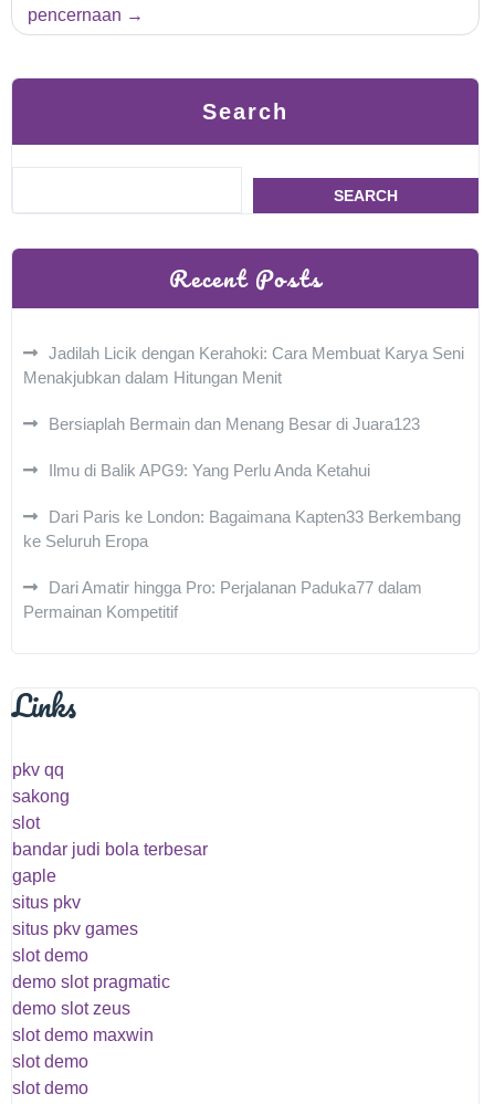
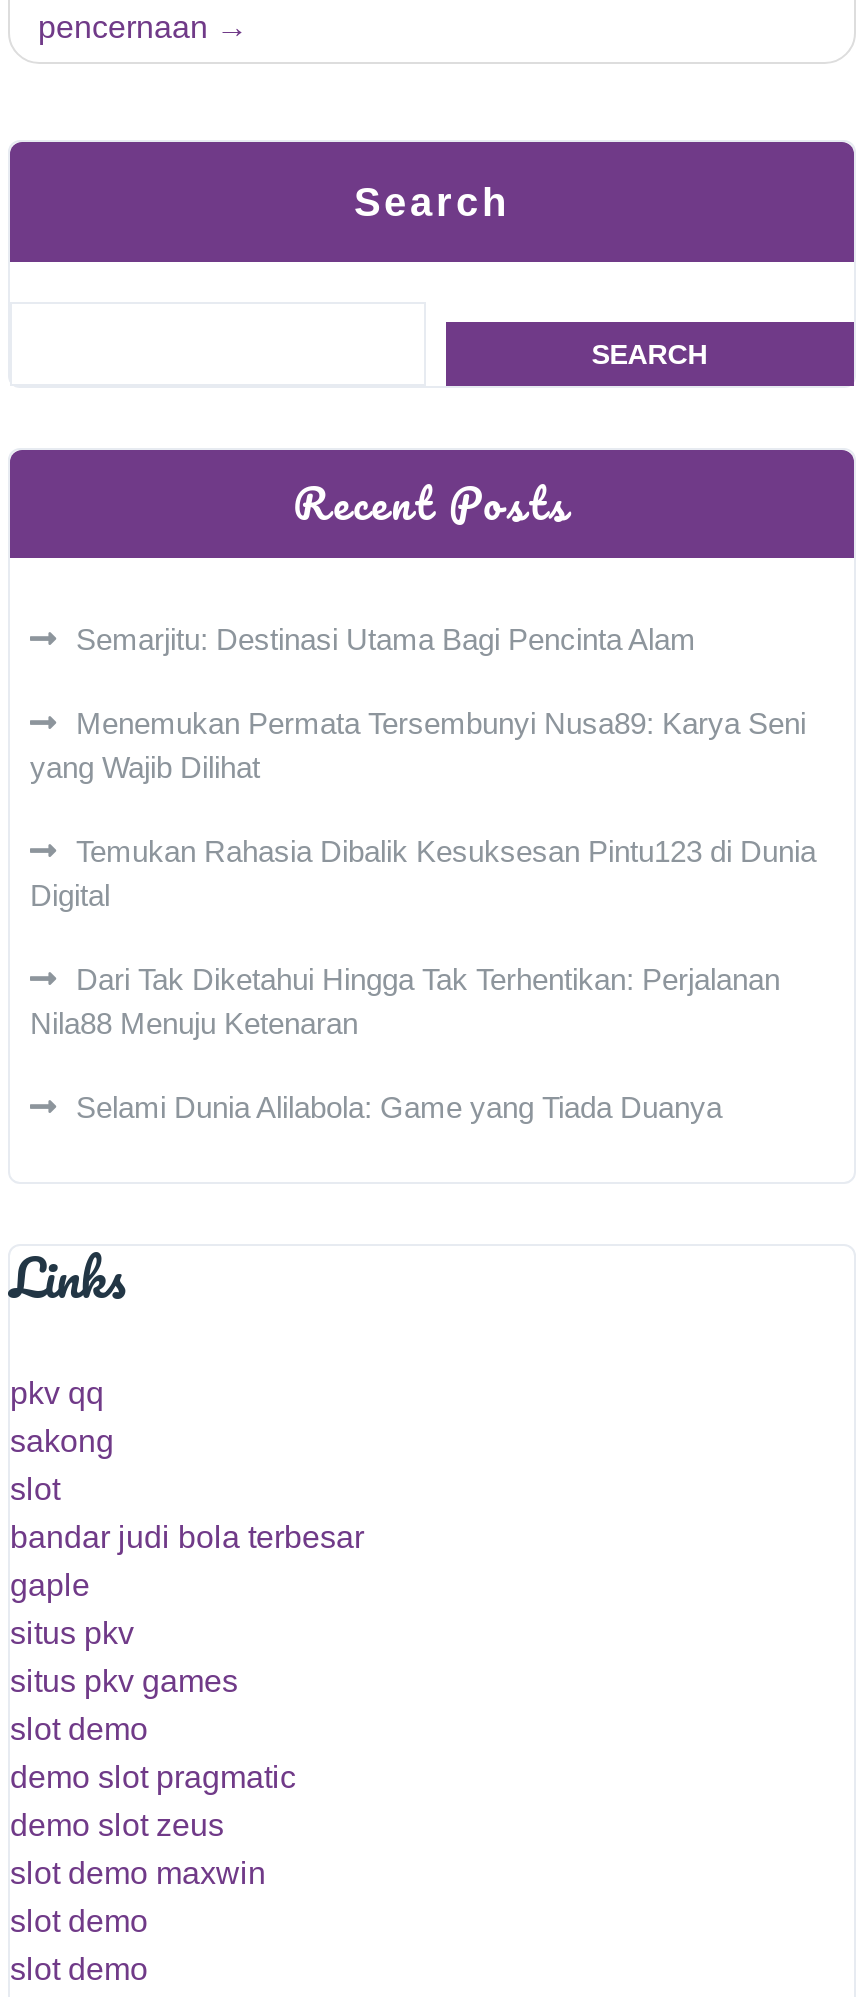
[23,344,464,387] Jadilah Licik dengan Kerahoki: Cara Membuat Karya Seni | Menakjubkan dalam Hitungan Menit -> [76,622,696,656] Semarjitu: Destinasi Utama Bagi Pencinta Alam
[49,414,420,433] Bersiaplah Bermain dan Menang Besar di Juara123 -> [30,706,806,784] Menemukan Permata Tersembunyi Nusa89: Karya Seni | yang Wajib Dilihat
[49,461,370,480] Ilmu di Balik APG9: Yang Perlu Anda Ketahui -> [30,834,816,912] Temukan Rahasia Dibalik Kesuksesan Pintu123 di Dunia | Digital
[23,507,461,550] Dari Paris ke London: Bagaimana Kapten33 Berkembang | ke Seluruh Eropa -> [30,962,780,1040] Dari Tak Diketahui Hingga Tak Terhentikan: Perjalanan | Nila88 Menuju Ketenaran
[23,578,422,621] Dari Amatir hingga Pro: Perjalanan Paduka77 dalam | Permainan Kompetitif -> [76,1090,722,1124] Selami Dunia Alilabola: Game yang Tiada Duanya

